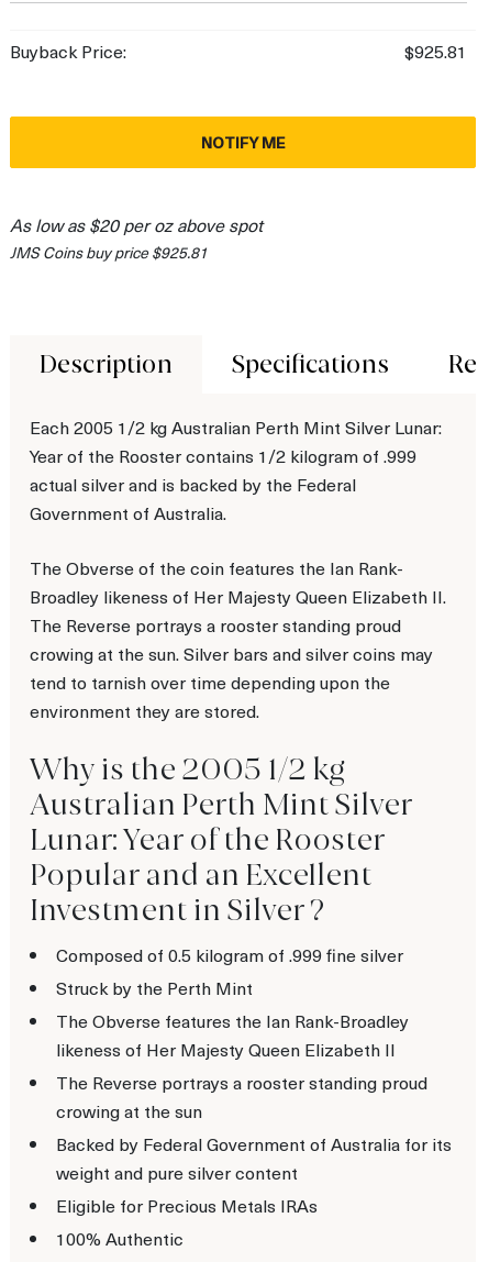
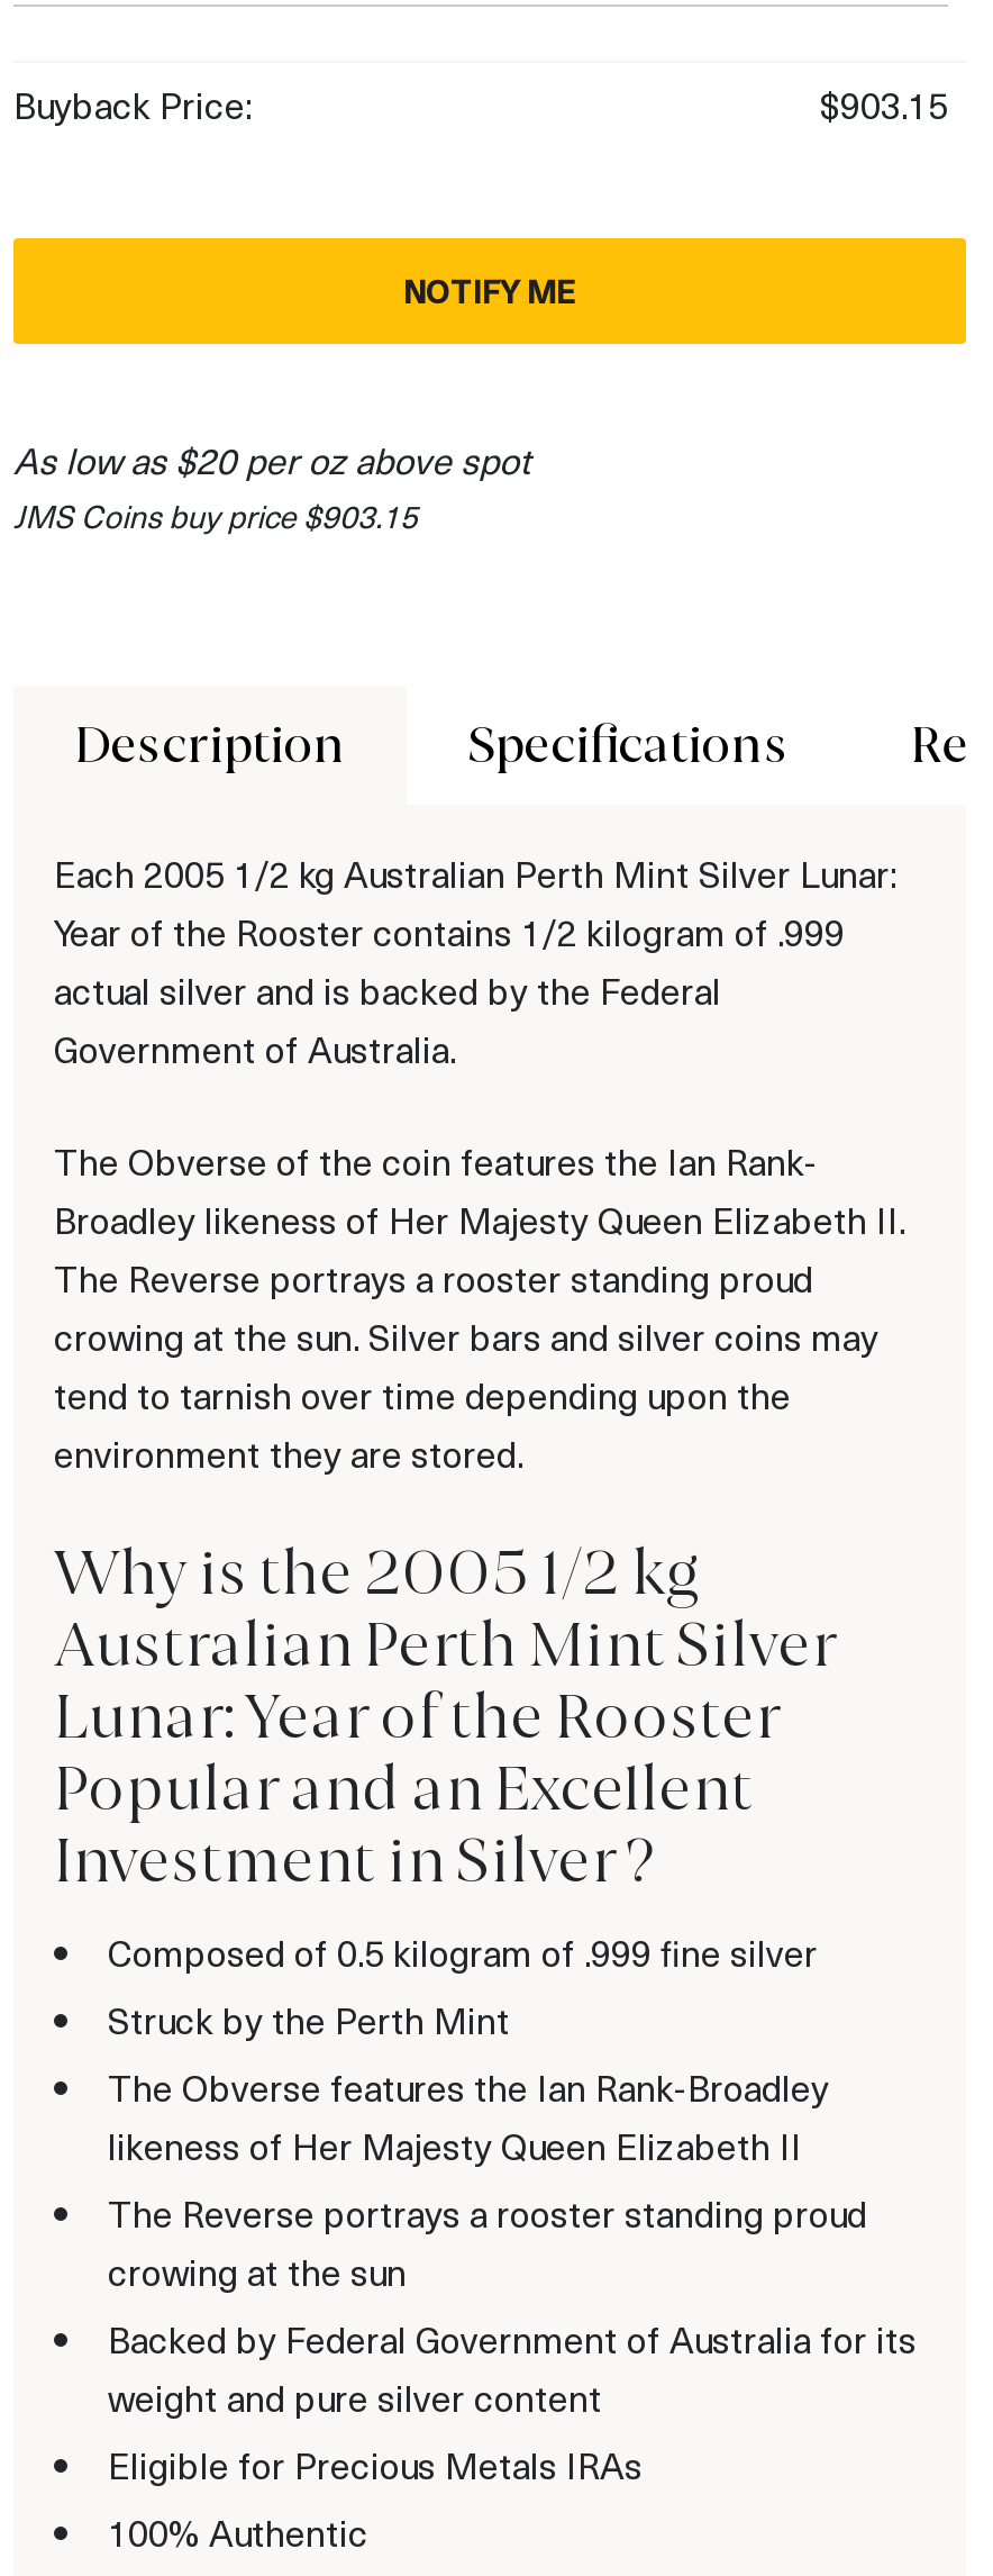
[404,39,467,62] $925.81 -> [820,80,948,127] $903.15
[10,241,208,262] JMS Coins buy price $925.81 -> [13,494,418,536] JMS Coins buy price $903.15

